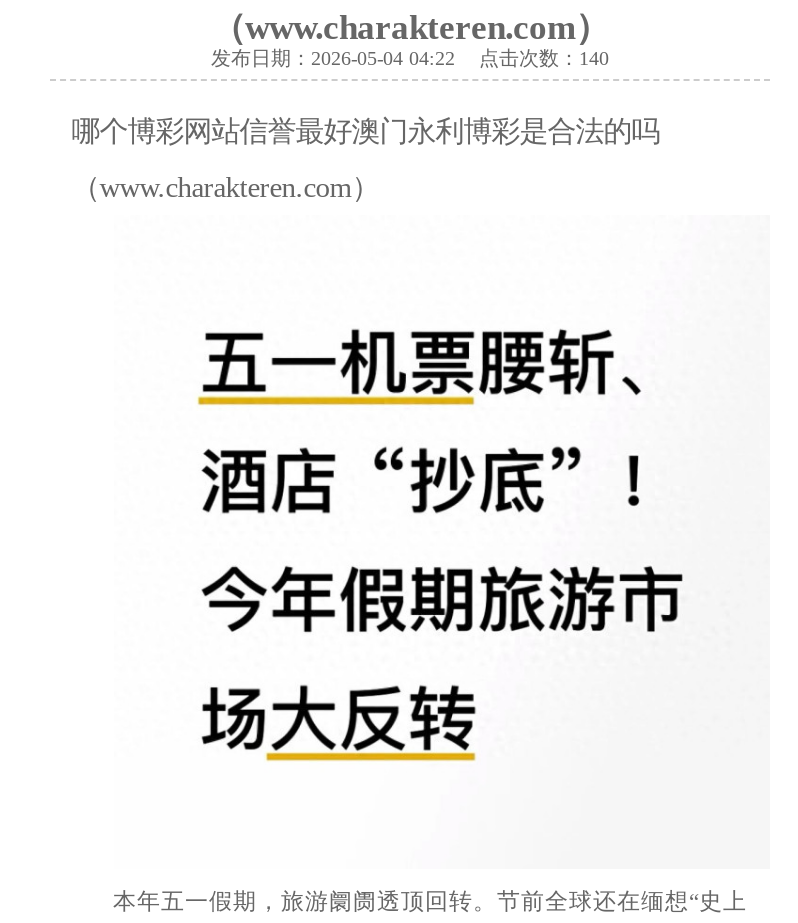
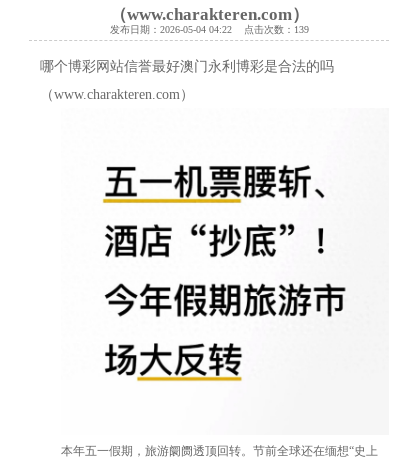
[211,47,609,69] 发布日期：2026-05-04 04:22 点击次数：140 -> [109,24,308,35] 发布日期：2026-05-04 04:22 点击次数：139

